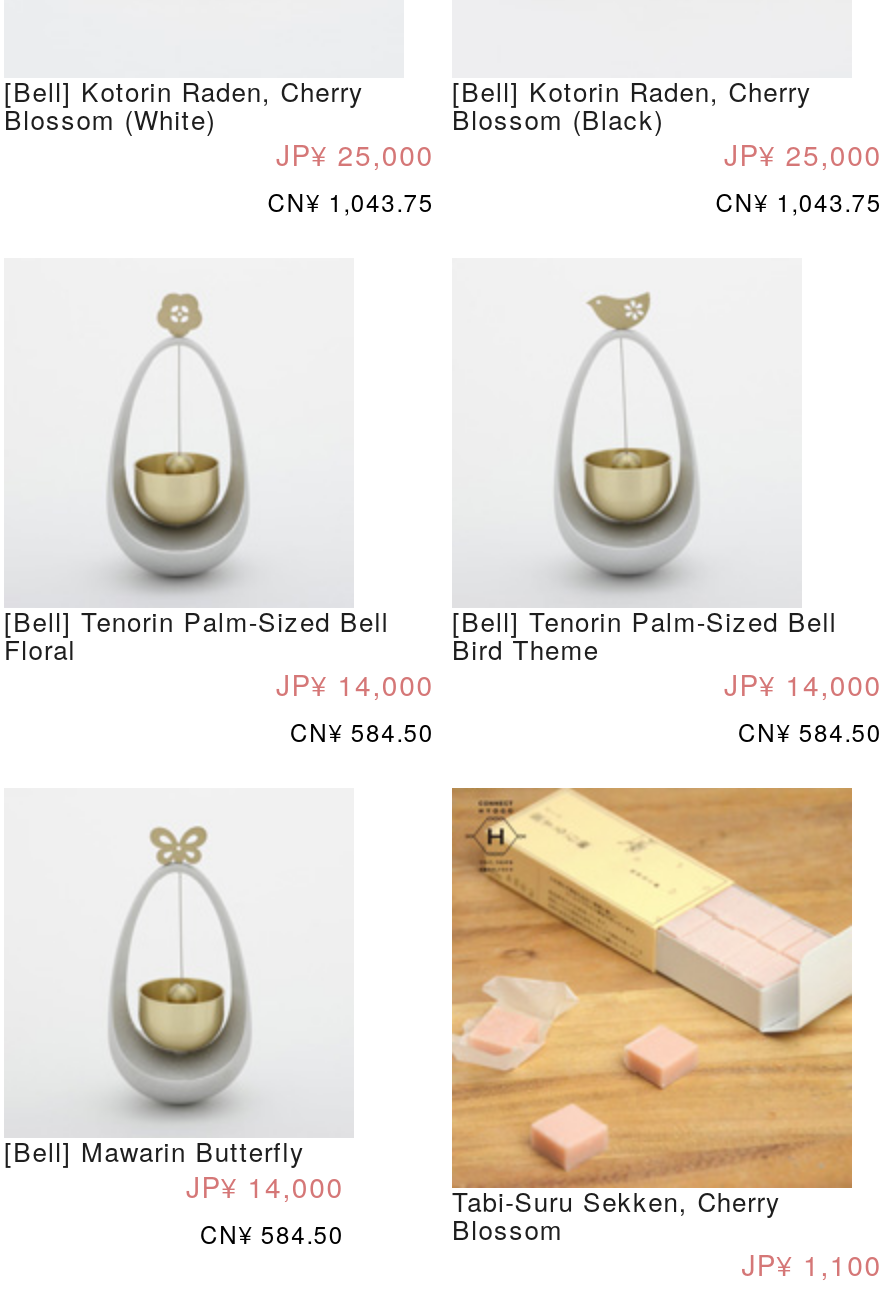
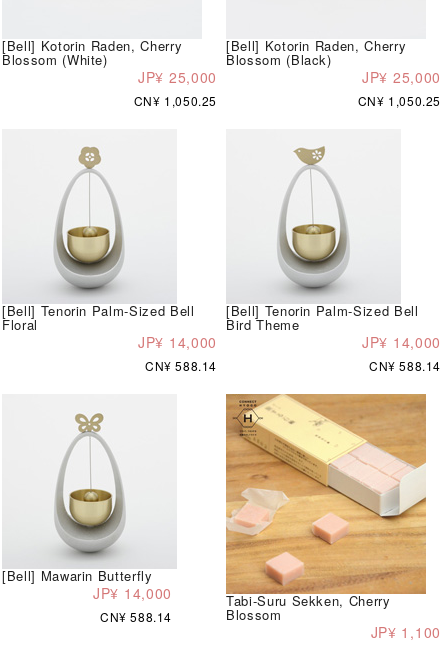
[268,183,434,217] CN¥ 1,043.75 -> [134,92,217,109] CN¥ 1,050.25
[716,183,882,217] CN¥ 1,043.75 -> [358,92,441,109] CN¥ 1,050.25
[290,713,434,747] CN¥ 584.50 -> [145,357,217,374] CN¥ 588.14
[738,713,882,747] CN¥ 584.50 -> [369,357,441,374] CN¥ 588.14
[200,1215,344,1249] CN¥ 584.50 -> [100,608,172,625] CN¥ 588.14

